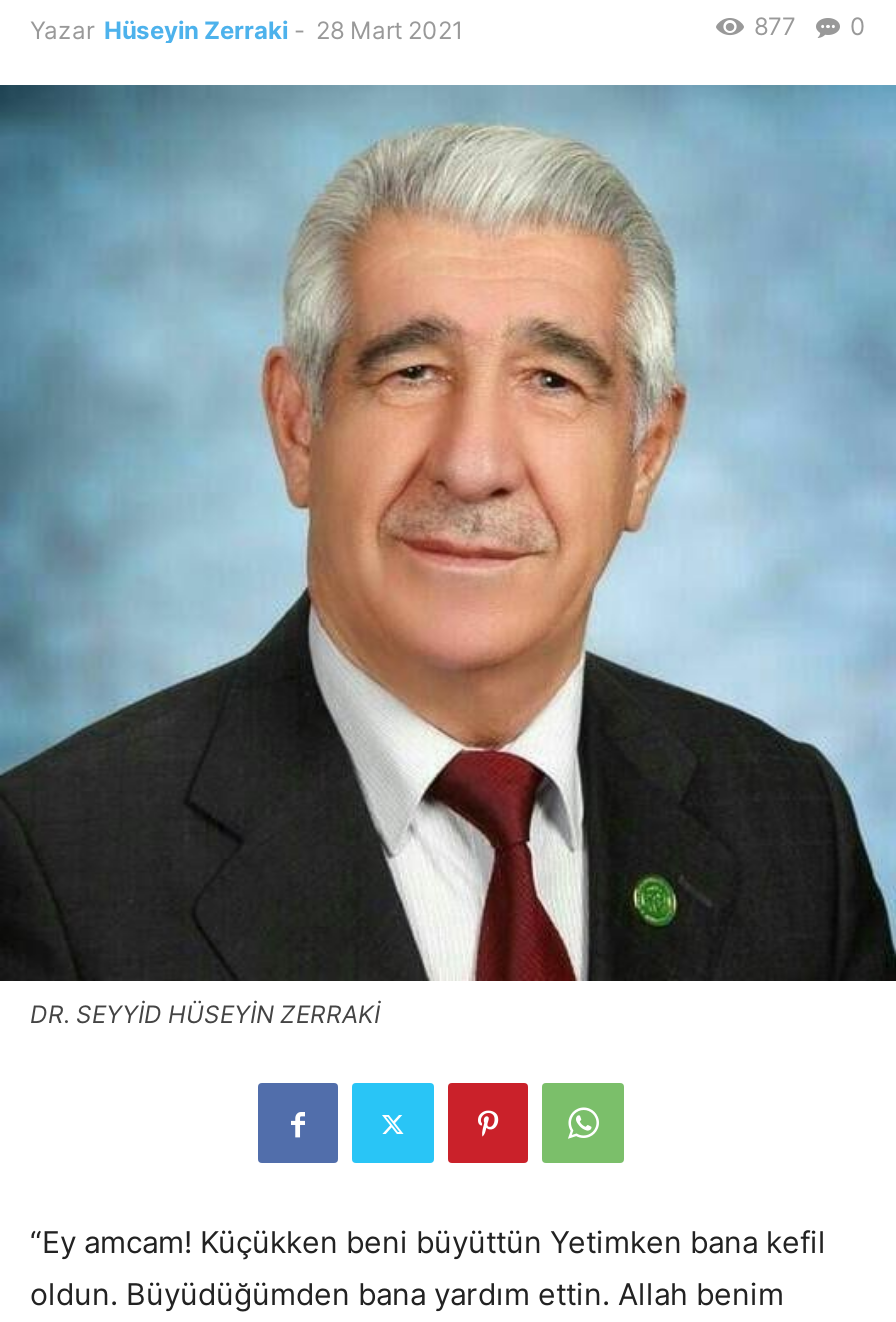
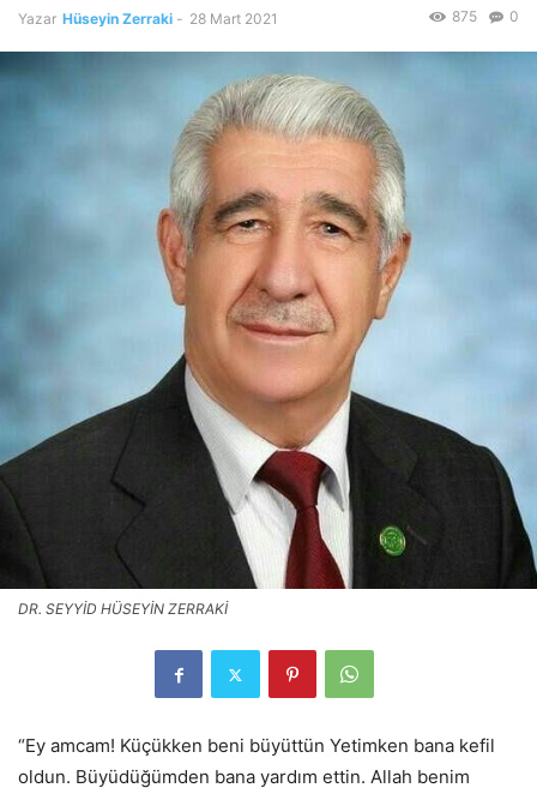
[754,11,866,41] 877 0 -> [452,7,519,25] 875 0

